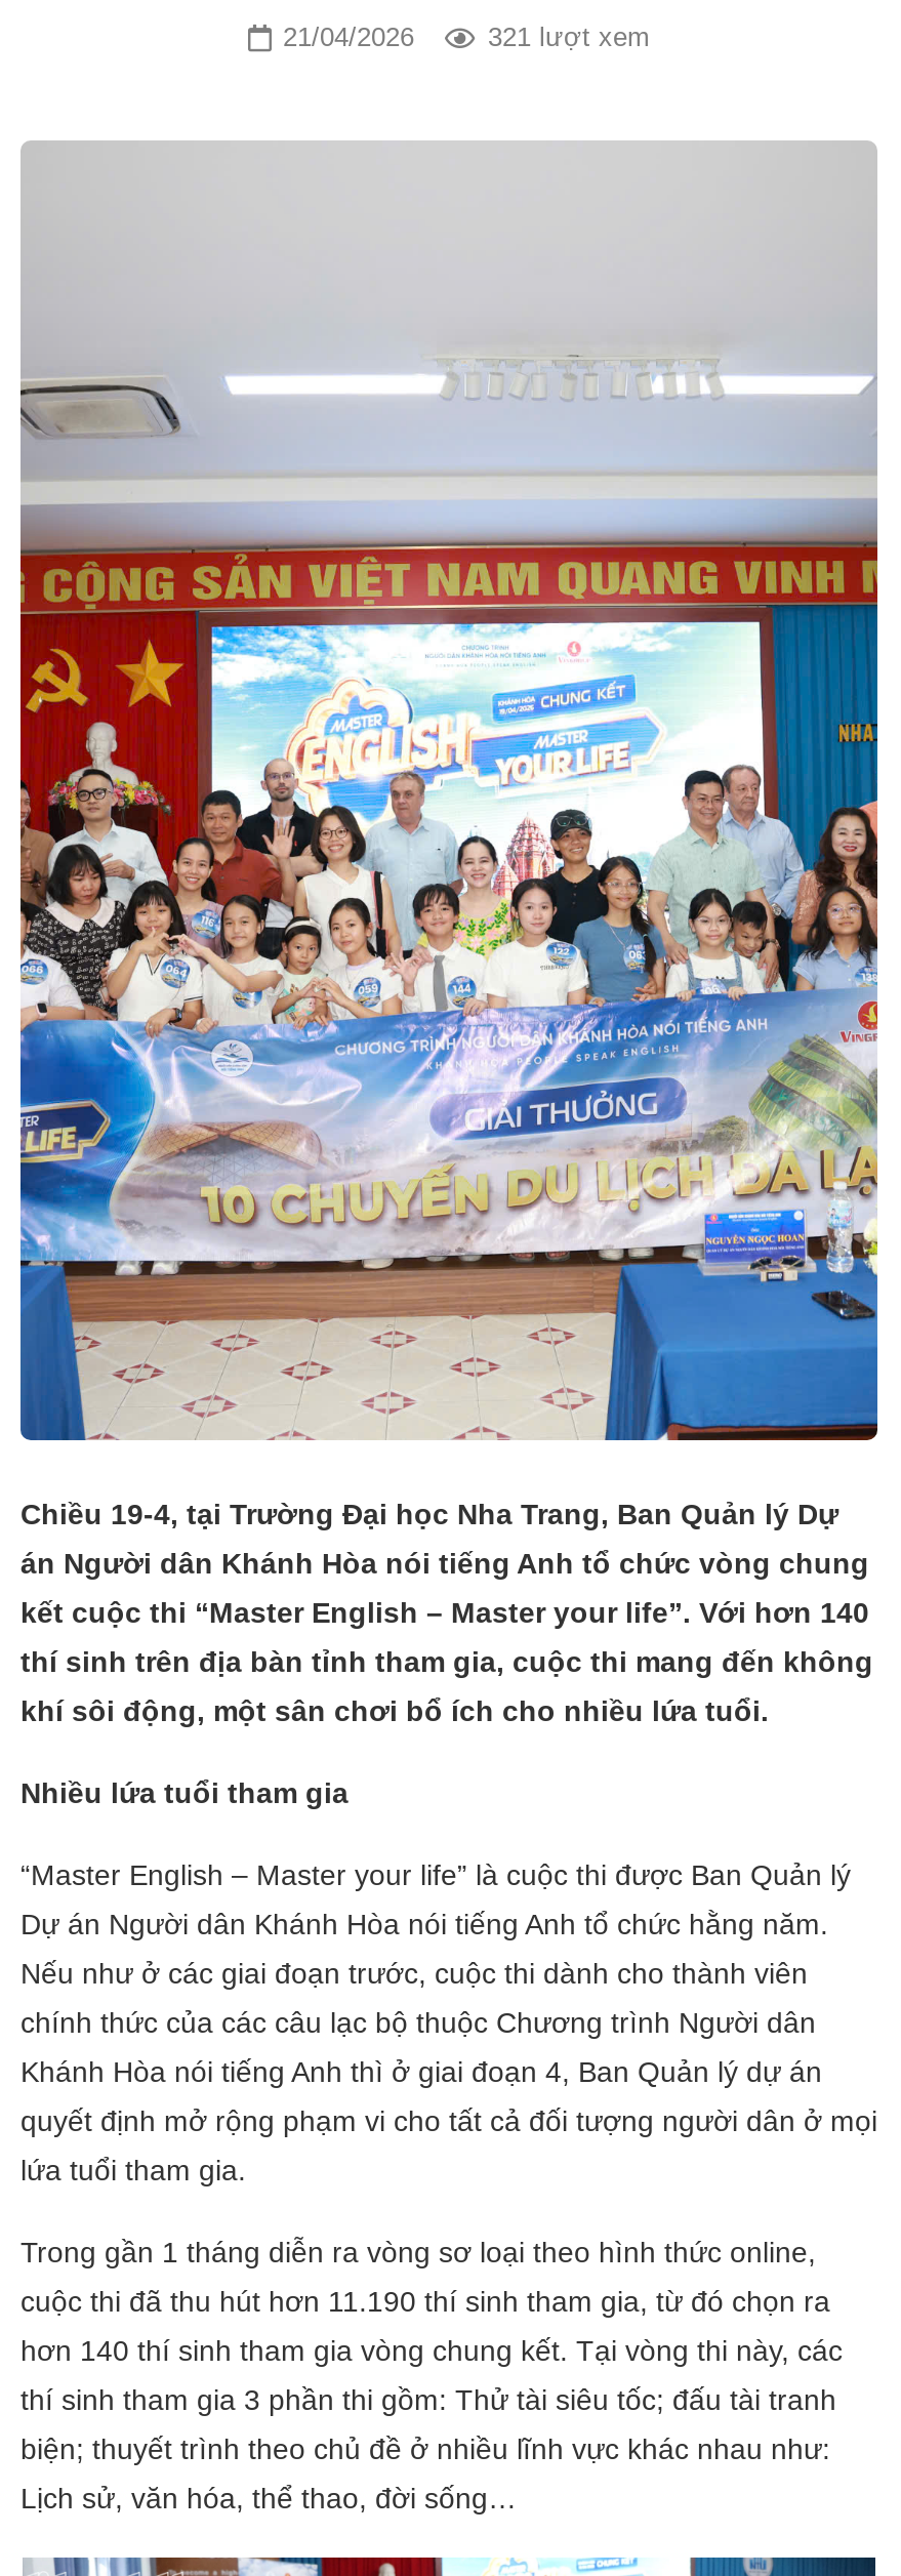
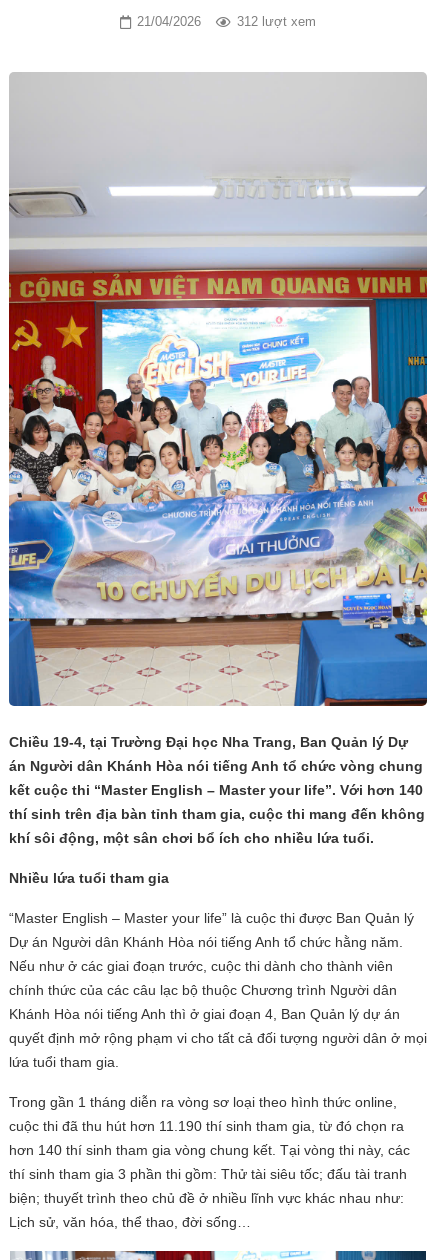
[488,22,650,52] 321 lượt xem -> [237,14,316,29] 312 lượt xem

